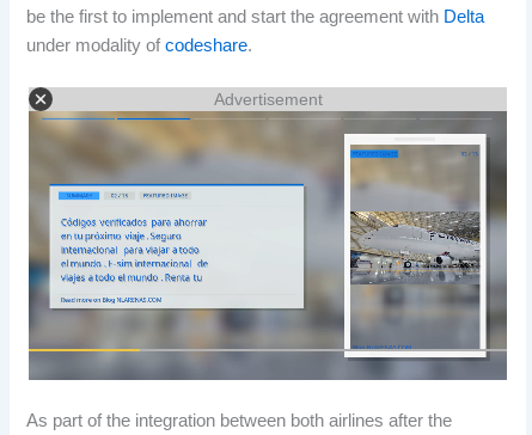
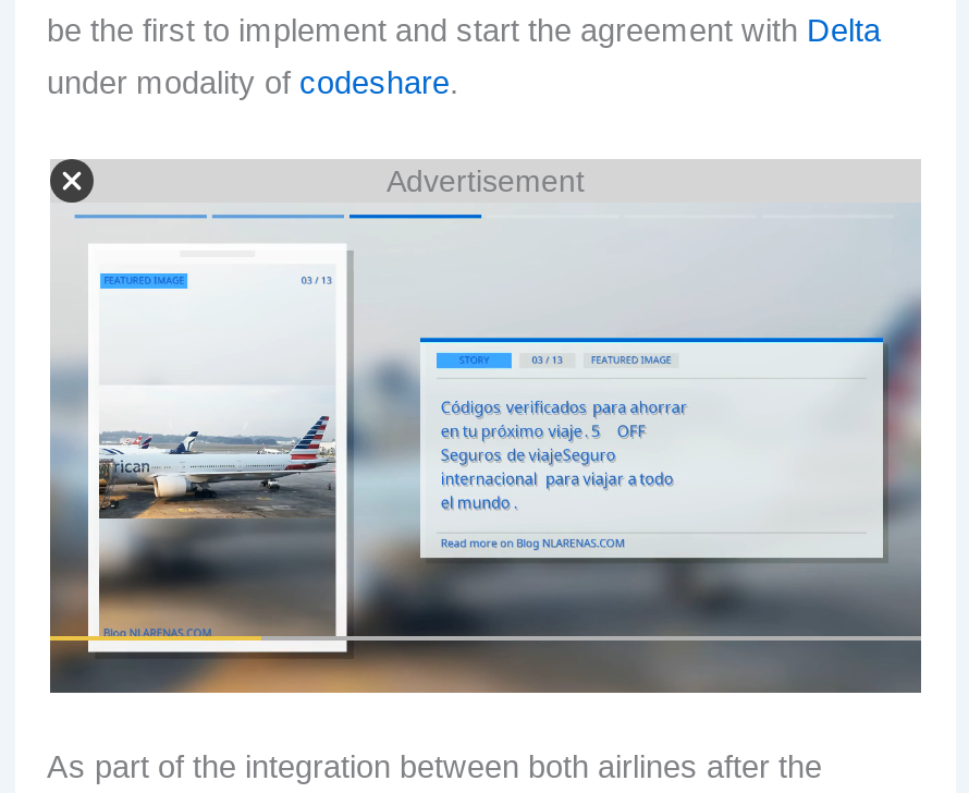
[27,110,508,381] [image] -> [48,203,923,695] [image]

